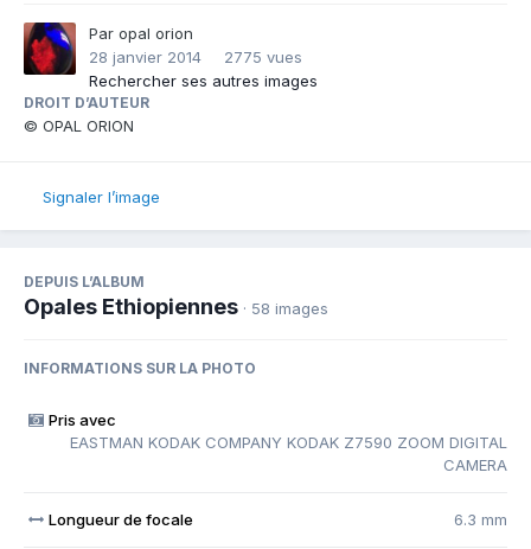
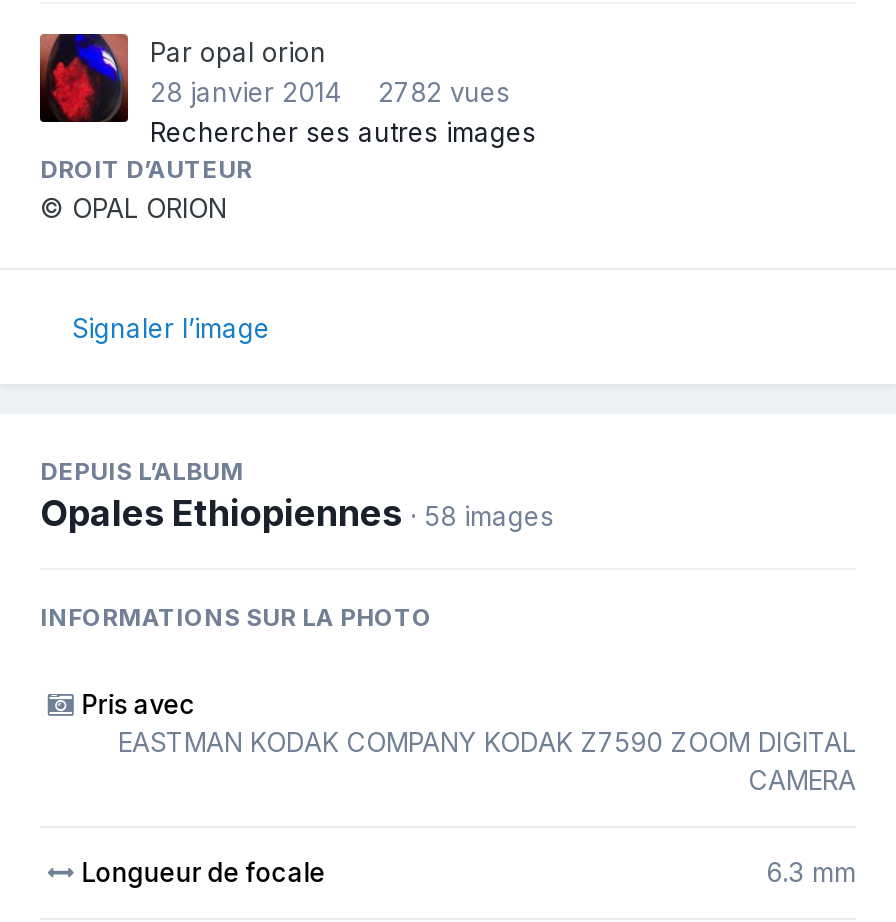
[89,48,302,67] 28 janvier 2014 2775 vues -> [150,76,510,108] 28 janvier 2014 2782 vues

